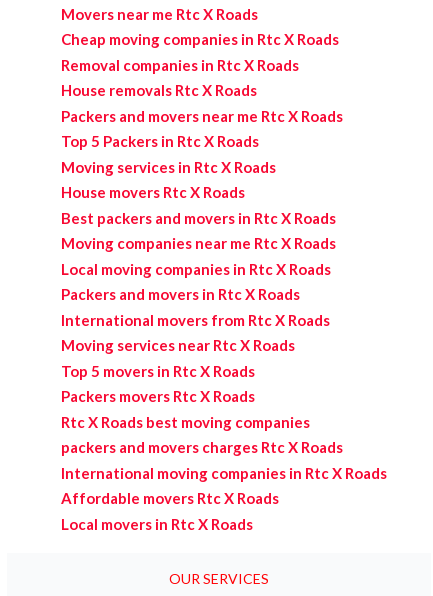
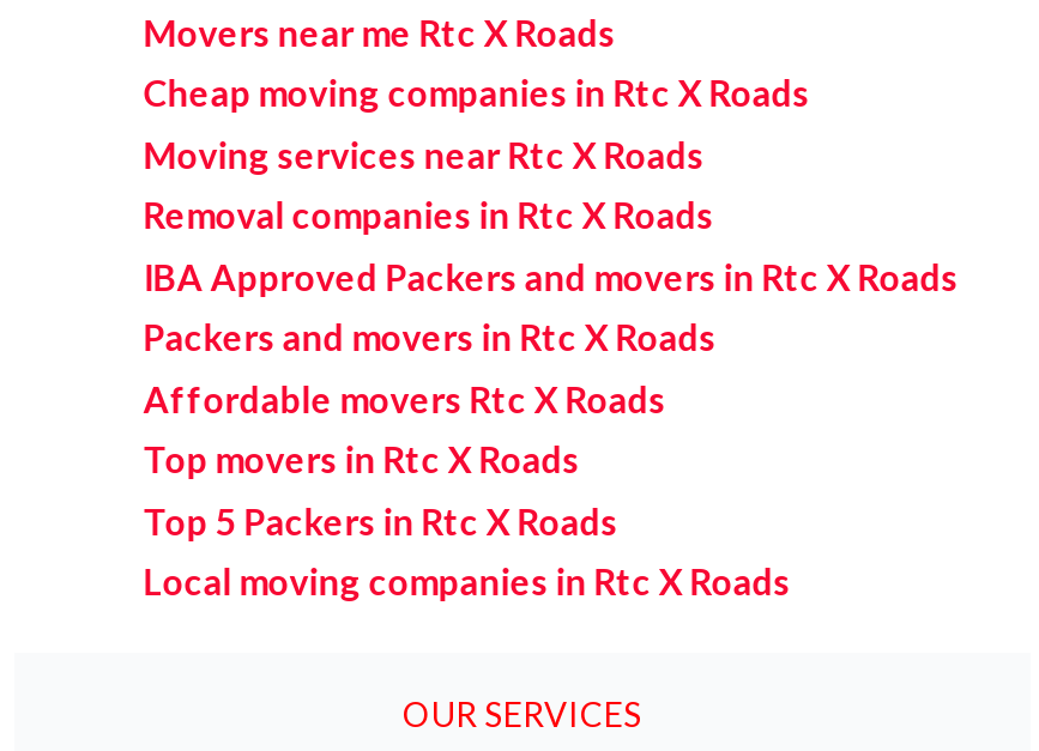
moved [61,56,299,74] -> [143,193,714,236]: Removal companies in Rtc X Roads
[61,81,343,125] House removals Rtc X Roads | Packers and movers near me Rtc X Roads -> [143,255,958,481] IBA Approved Packers and movers in Rtc X Roads | Top movers in Rtc X Roads
moved [61,132,259,150] -> [143,499,618,542]: Top 5 Packers in Rtc X Roads
[61,158,336,252] Moving services in Rtc X Roads | House movers Rtc X Roads | Best packers and movers in Rtc X Roads | Moving companies near me Rtc X Roads -> none
moved [61,285,300,303] -> [143,315,716,359]: Packers and movers in Rtc X Roads
[61,311,387,533] International movers from Rtc X Roads | Top 5 movers in Rtc X Roads | Packers movers Rtc X Roads | Rtc X Roads best moving companies | packers and movers charges Rtc X Roads | International moving companies in Rtc X Roads | Local movers in Rtc X Roads -> none
moved [61,336,295,354] -> [143,132,704,176]: Moving services near Rtc X Roads
moved [61,489,279,507] -> [143,377,666,420]: Affordable movers Rtc X Roads

